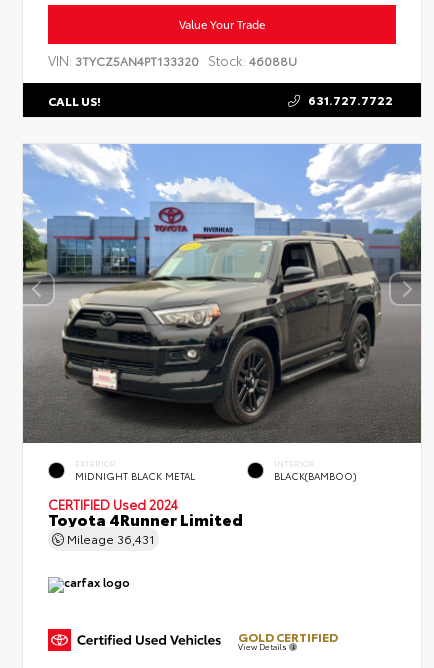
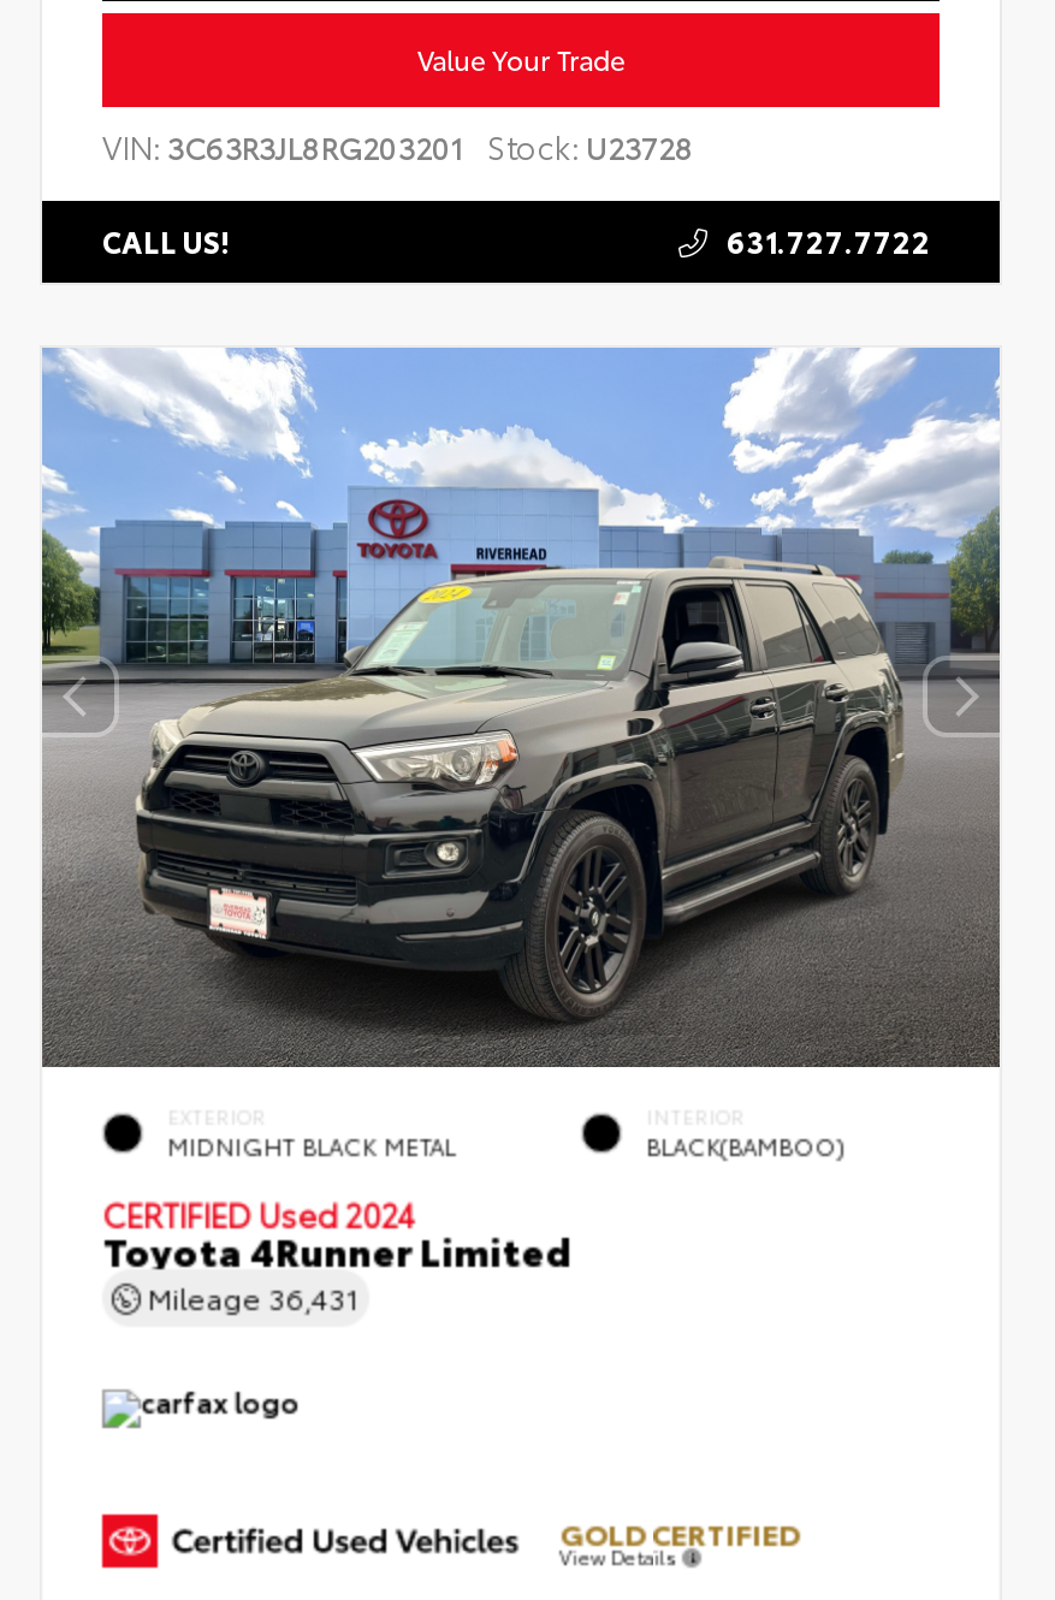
[48,51,297,69] VIN: 3TYCZ5AN4PT133320 Stock: 46088U -> [102,123,694,166] VIN: 3C63R3JL8RG203201 Stock: U23728

